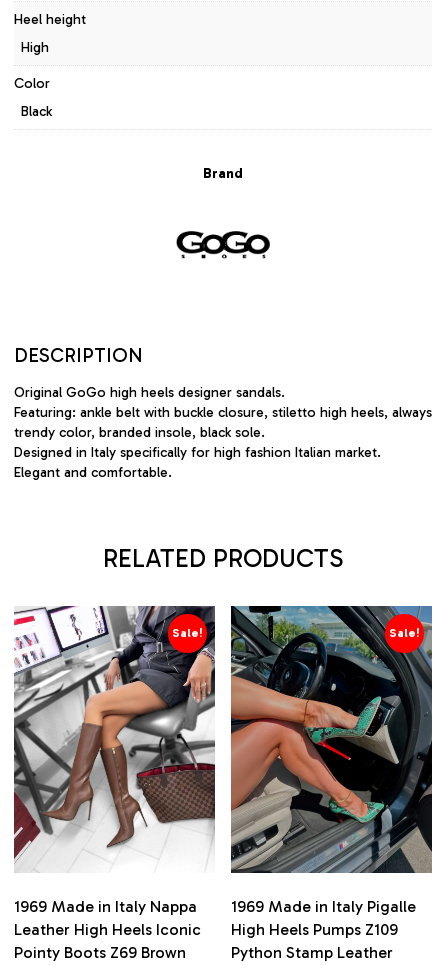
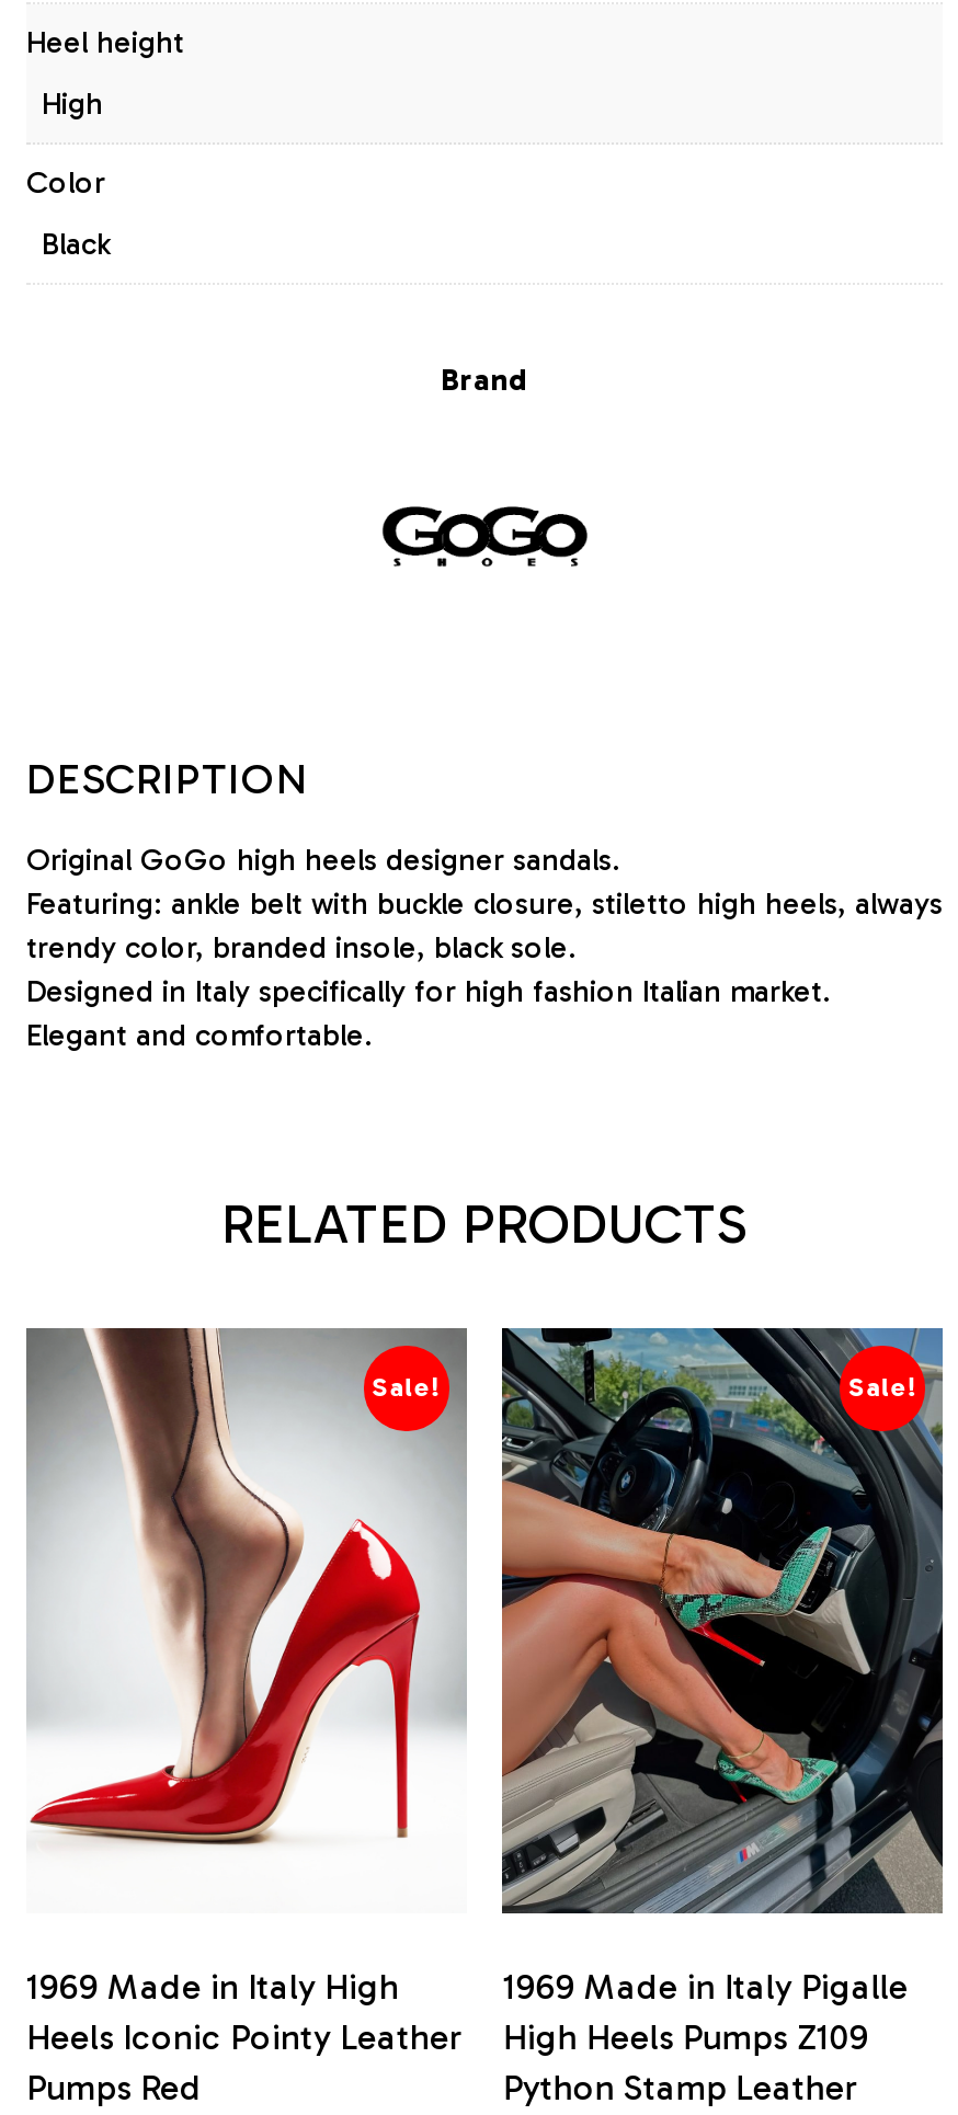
[13,606,216,962] [image] | 1969 Made in Italy Nappa | Leather High Heels Iconic | Pointy Boots Z69 Brown -> [24,1326,467,2109] [image] | 1969 Made in Italy High | Heels Iconic Pointy Leather | Pumps Red

